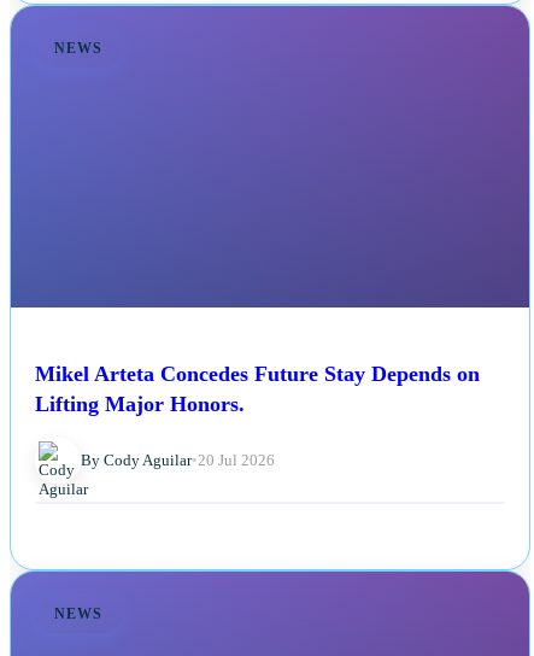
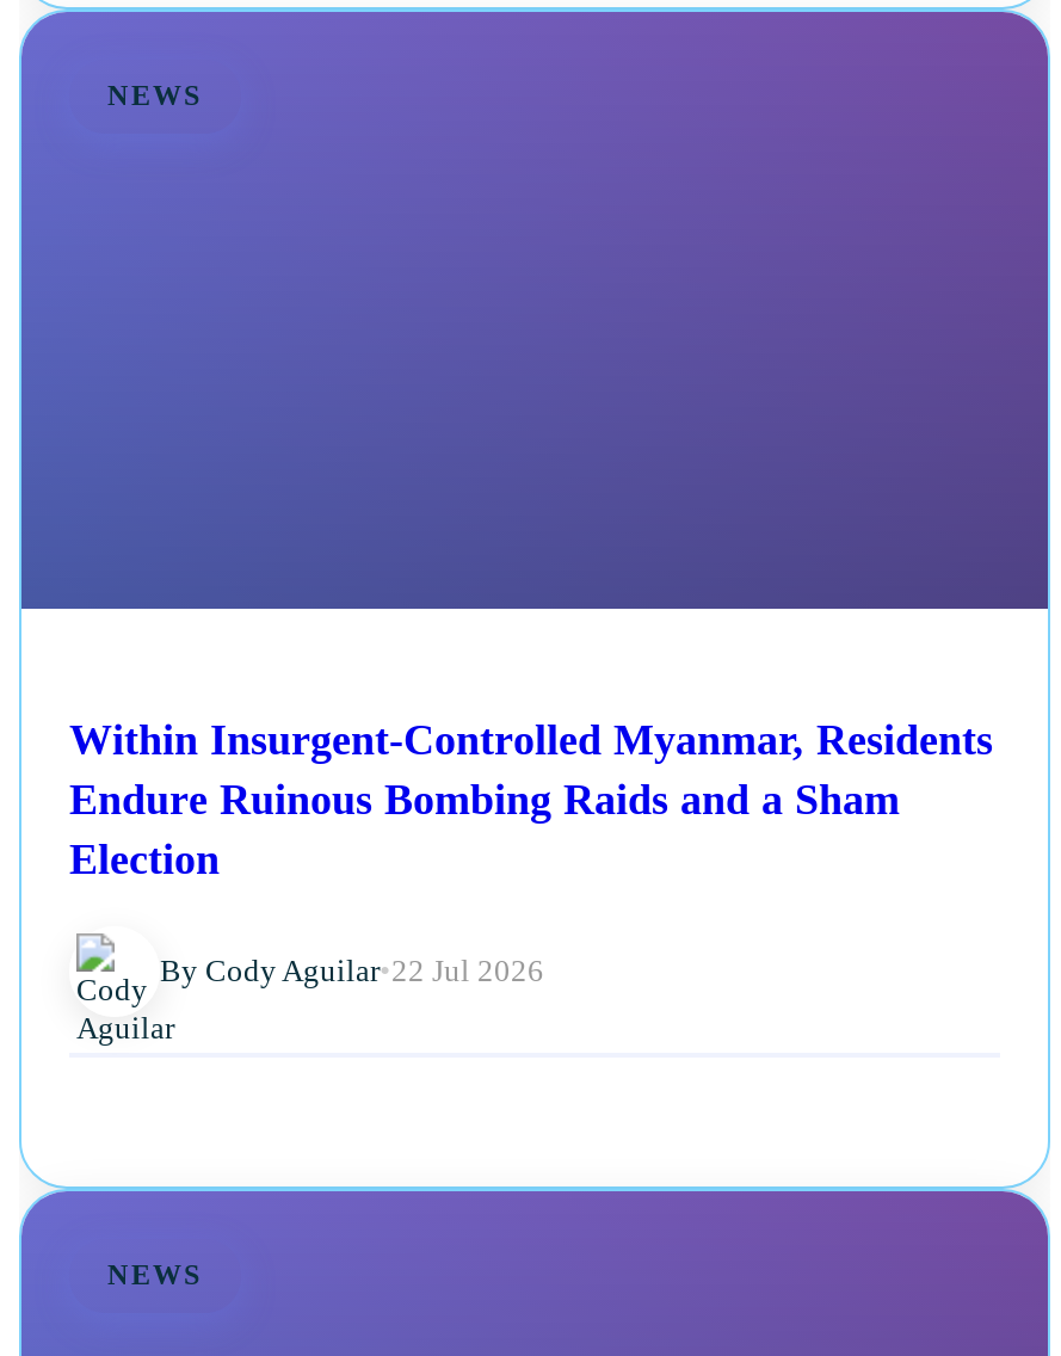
[35,362,480,416] Mikel Arteta Concedes Future Stay Depends on | Lifting Major Honors. -> [69,716,993,884] Within Insurgent-Controlled Myanmar, Residents | Endure Ruinous Bombing Raids and a Sham | Election
[81,451,275,469] By Cody Aguilar • 20 Jul 2026 -> [160,953,544,989] By Cody Aguilar • 22 Jul 2026

